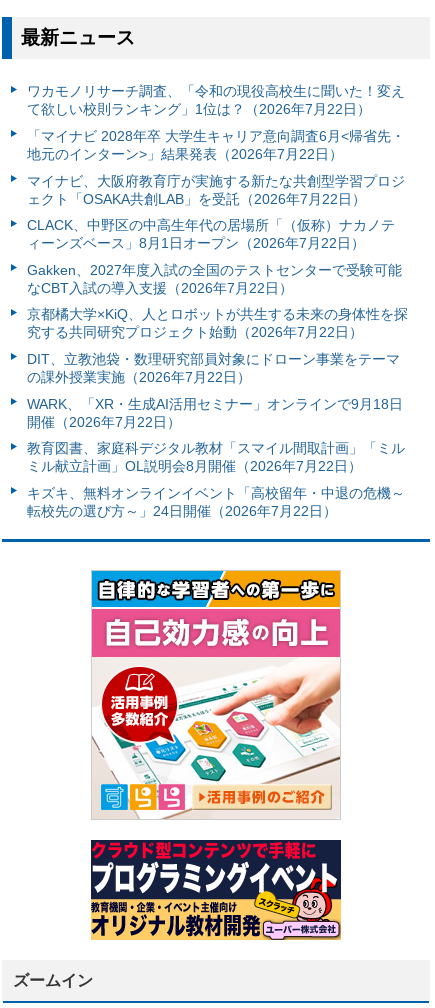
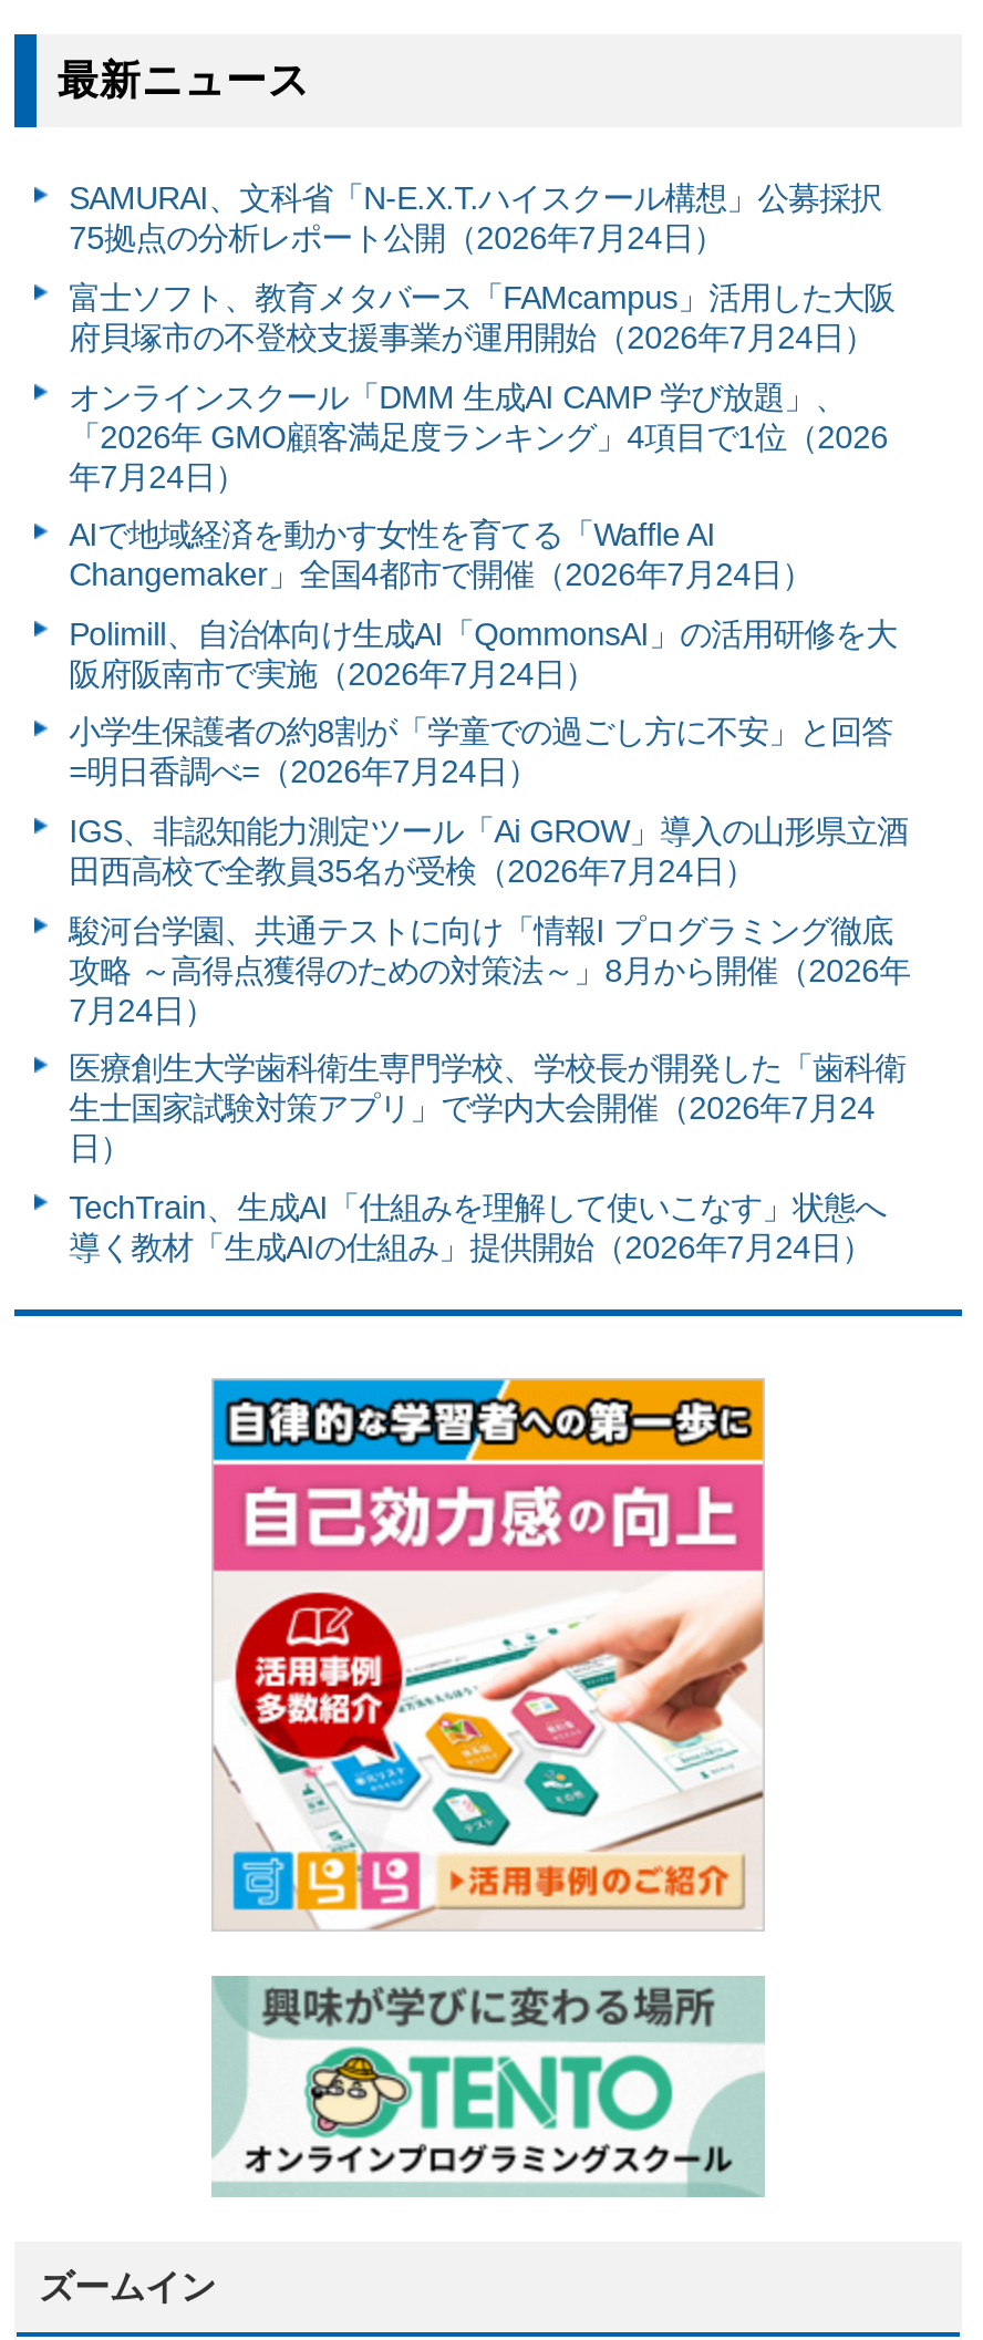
[27,83,405,117] ワカモノリサーチ調査、「令和の現役高校生に聞いた！変え | て欲しい校則ランキング」1位は？（2026年7月22日） -> [69,181,881,256] SAMURAI、文科省「N-E.X.T.ハイスクール構想」公募採択 | 75拠点の分析レポート公開（2026年7月24日）
[27,128,405,162] 「マイナビ 2028年卒 大学生キャリア意向調査6月<帰省先・ | 地元のインターン>」結果発表（2026年7月22日） -> [69,280,895,355] 富⼠ソフト、教育メタバース「FAMcampus」活用した大阪 | 府貝塚市の不登校支援事業が運用開始（2026年7月24日）
[27,173,405,207] マイナビ、大阪府教育庁が実施する新たな共創型学習プロジ | ェクト「OSAKA共創LAB」を受託（2026年7月22日） -> [69,379,888,494] オンラインスクール「DMM 生成AI CAMP 学び放題」、 | 「2026年 GMO顧客満足度ランキング」4項目で1位（2026 | 年7月24日）
[27,217,395,251] CLACK、中野区の中高生年代の居場所「（仮称）ナカノテ | ィーンズベース」8月1日オープン（2026年7月22日） -> [69,517,813,593] AIで地域経済を動かす女性を育てる「Waffle AI | Changemaker」全国4都市で開催（2026年7月24日）
[27,262,402,296] Gakken、2027年度入試の全国のテストセンターで受験可能 | なCBT入試の導入支援（2026年7月22日） -> [69,616,897,691] Polimill、自治体向け生成AI「QommonsAI」の活用研修を大 | 阪府阪南市で実施（2026年7月24日）
[27,306,408,340] 京都橘大学×KiQ、人とロボットが共生する未来の身体性を探 | 究する共同研究プロジェクト始動（2026年7月22日） -> [69,715,892,790] 小学生保護者の約8割が「学童での過ごし方に不安」と回答 | =明日香調べ=（2026年7月24日）
[27,351,400,385] DIT、立教池袋・数理研究部員対象にドローン事業をテーマ | の課外授業実施（2026年7月22日） -> [69,814,908,889] IGS、非認知能力測定ツール「Ai GROW」導入の山形県立酒 | 田西高校で全教員35名が受検（2026年7月24日）
[27,396,403,430] WARK、「XR・生成AI活用セミナー」オンラインで9月18日 | 開催（2026年7月22日） -> [69,913,910,1028] 駿河台学園、共通テストに向け「情報I プログラミング徹底 | 攻略 ～高得点獲得のための対策法～」8月から開催（2026年 | 7月24日）
[27,440,405,474] 教育図書、家庭科デジタル教材「スマイル間取計画」「ミル | ミル献立計画」OL説明会8月開催（2026年7月22日） -> [69,1051,906,1166] 医療創生大学歯科衛生専門学校、学校長が開発した「歯科衛 | 生士国家試験対策アプリ」で学内大会開催（2026年7月24 | 日）
[27,485,405,519] キズキ、無料オンラインイベント「高校留年・中退の危機～ | 転校先の選び方～」24日開催（2026年7月22日） -> [69,1190,886,1265] TechTrain、生成AI「仕組みを理解して使いこなす」状態へ | 導く教材「生成AIの仕組み」提供開始（2026年7月24日）
[90,839,342,941] [image] -> [211,1976,765,2197] [image]

